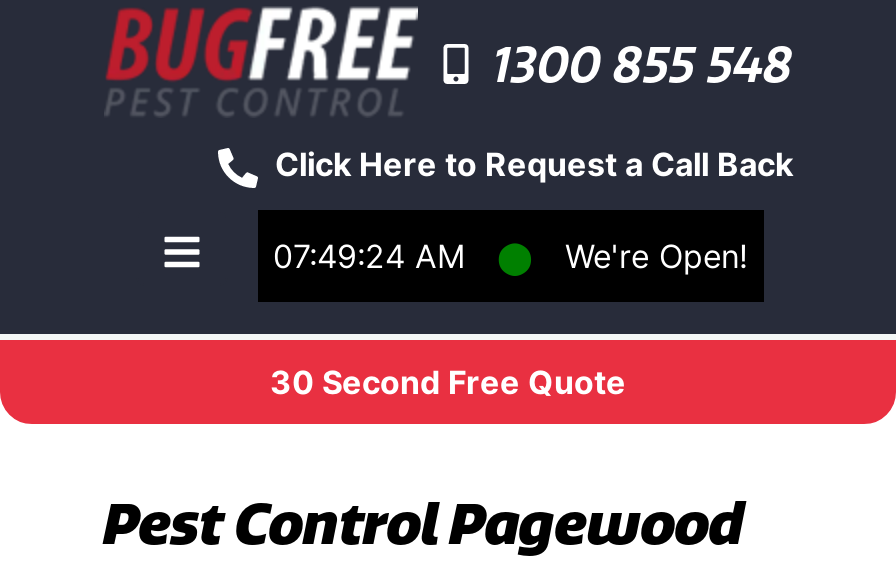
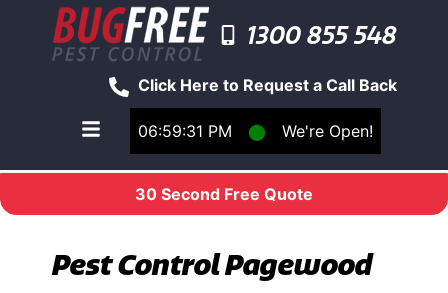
[273,236,465,276] 07:49:24 AM -> [137,121,231,141] 06:59:31 PM

